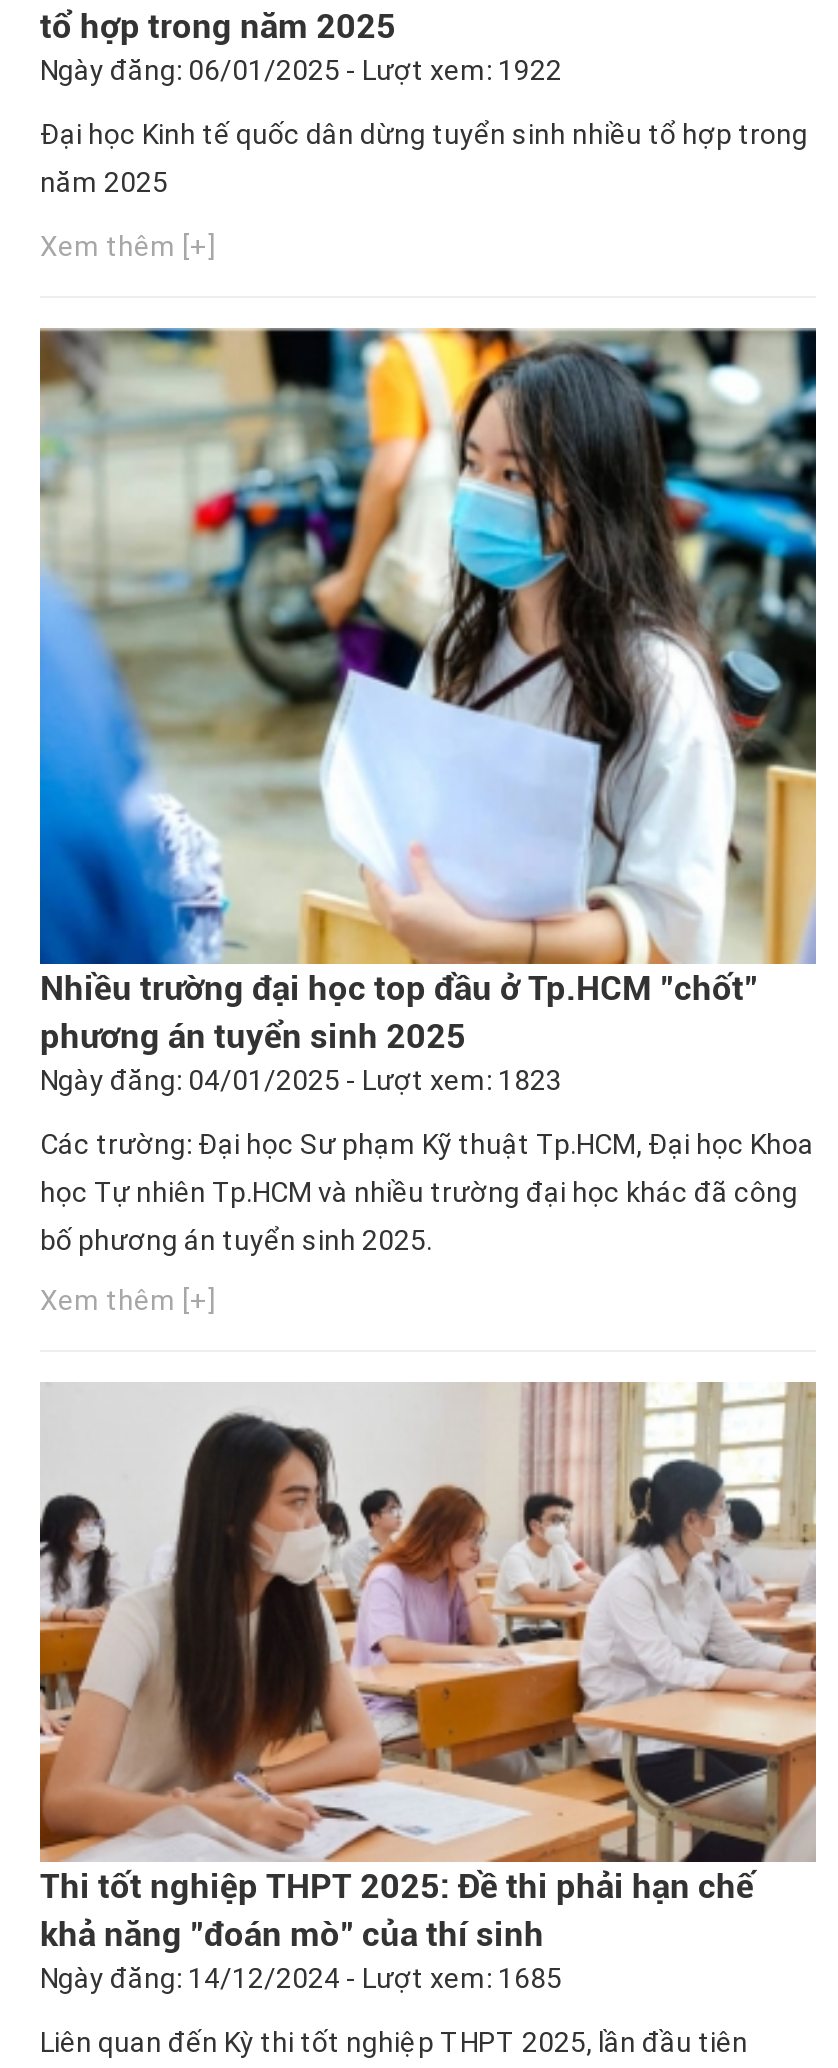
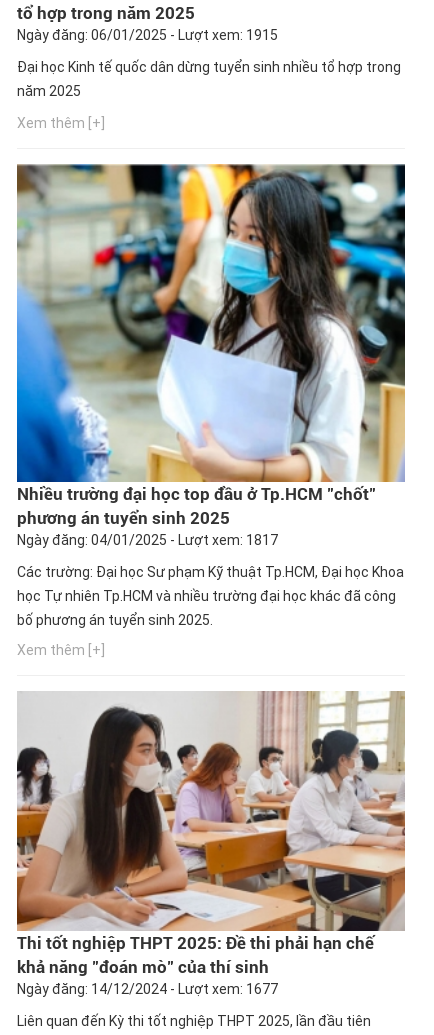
[40,53,562,85] Ngày đăng: 06/01/2025 - Lượt xem: 1922 -> [17,27,278,43] Ngày đăng: 06/01/2025 - Lượt xem: 1915
[40,1064,562,1096] Ngày đăng: 04/01/2025 - Lượt xem: 1823 -> [17,532,278,548] Ngày đăng: 04/01/2025 - Lượt xem: 1817
[40,1963,562,1995] Ngày đăng: 14/12/2024 - Lượt xem: 1685 -> [17,981,278,997] Ngày đăng: 14/12/2024 - Lượt xem: 1677

